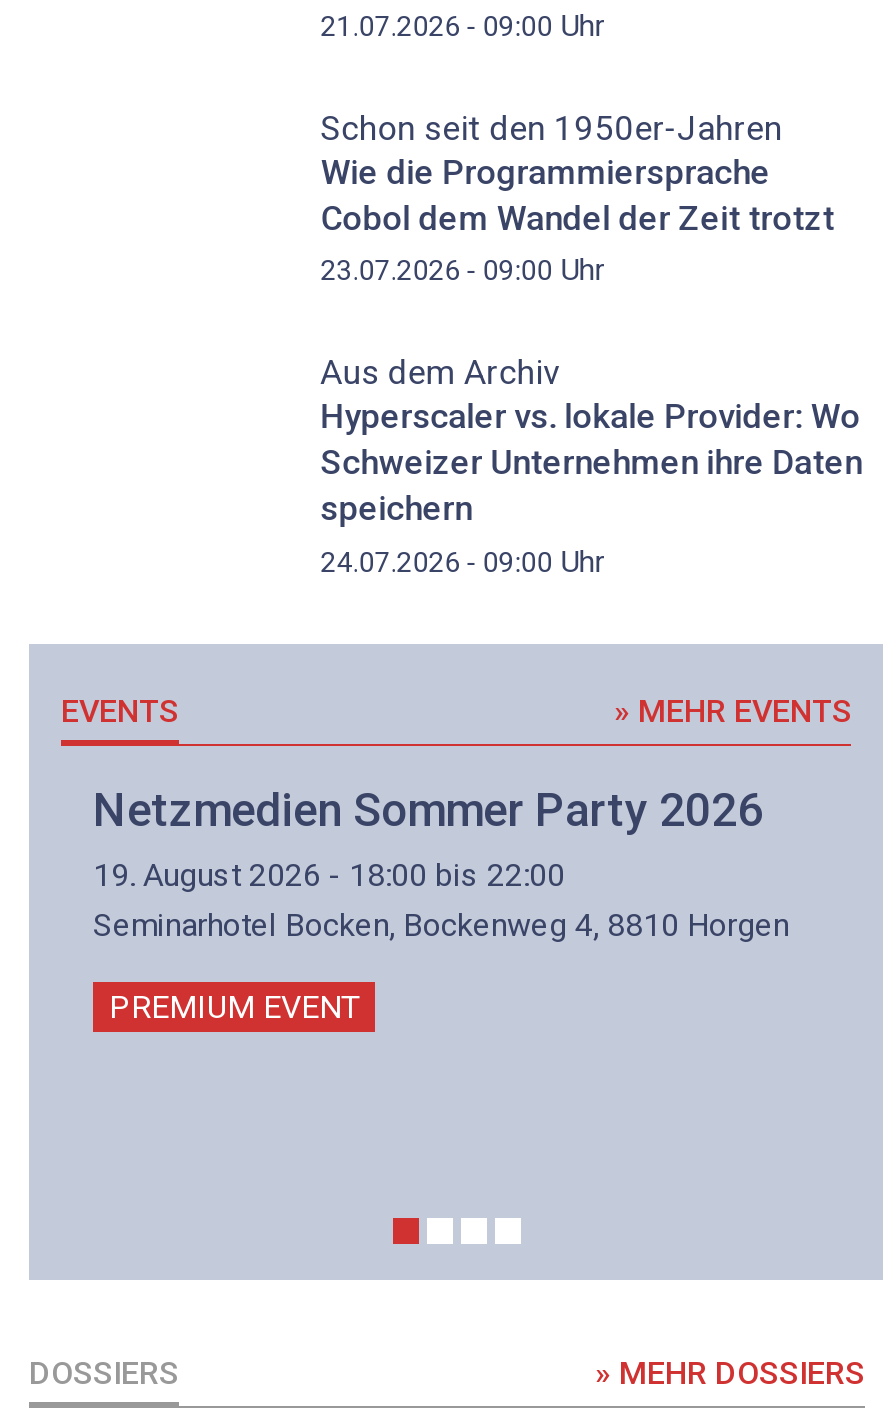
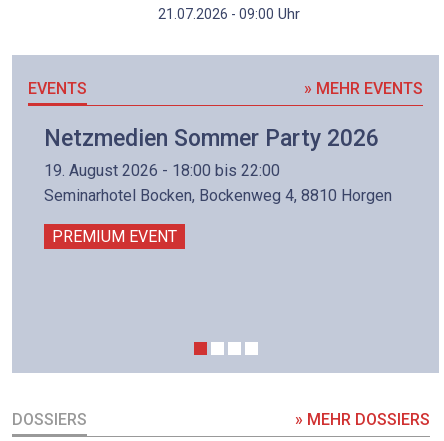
[321,109,863,580] Schon seit den 1950er-Jahren | Wie die Programmiersprache | Cobol dem Wandel der Zeit trotzt | 23.07.2026 - 09:00 Uhr | Aus dem Archiv | Hyperscaler vs. lokale Provider: Wo | Schweizer Unternehmen ihre Daten | speichern | 24.07.2026 - 09:00 Uhr -> none

